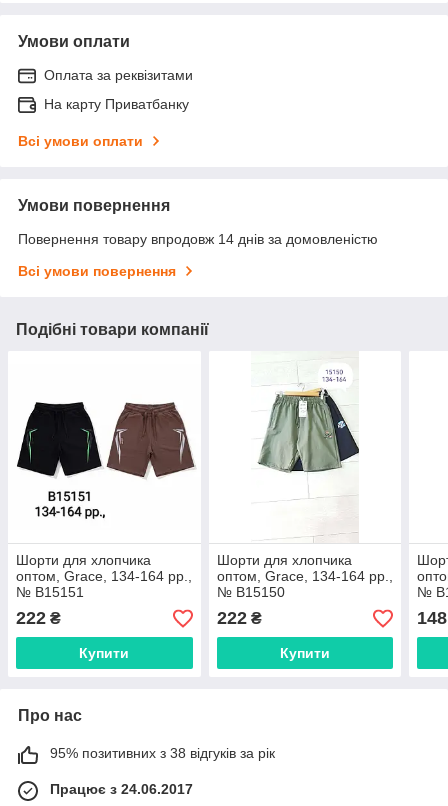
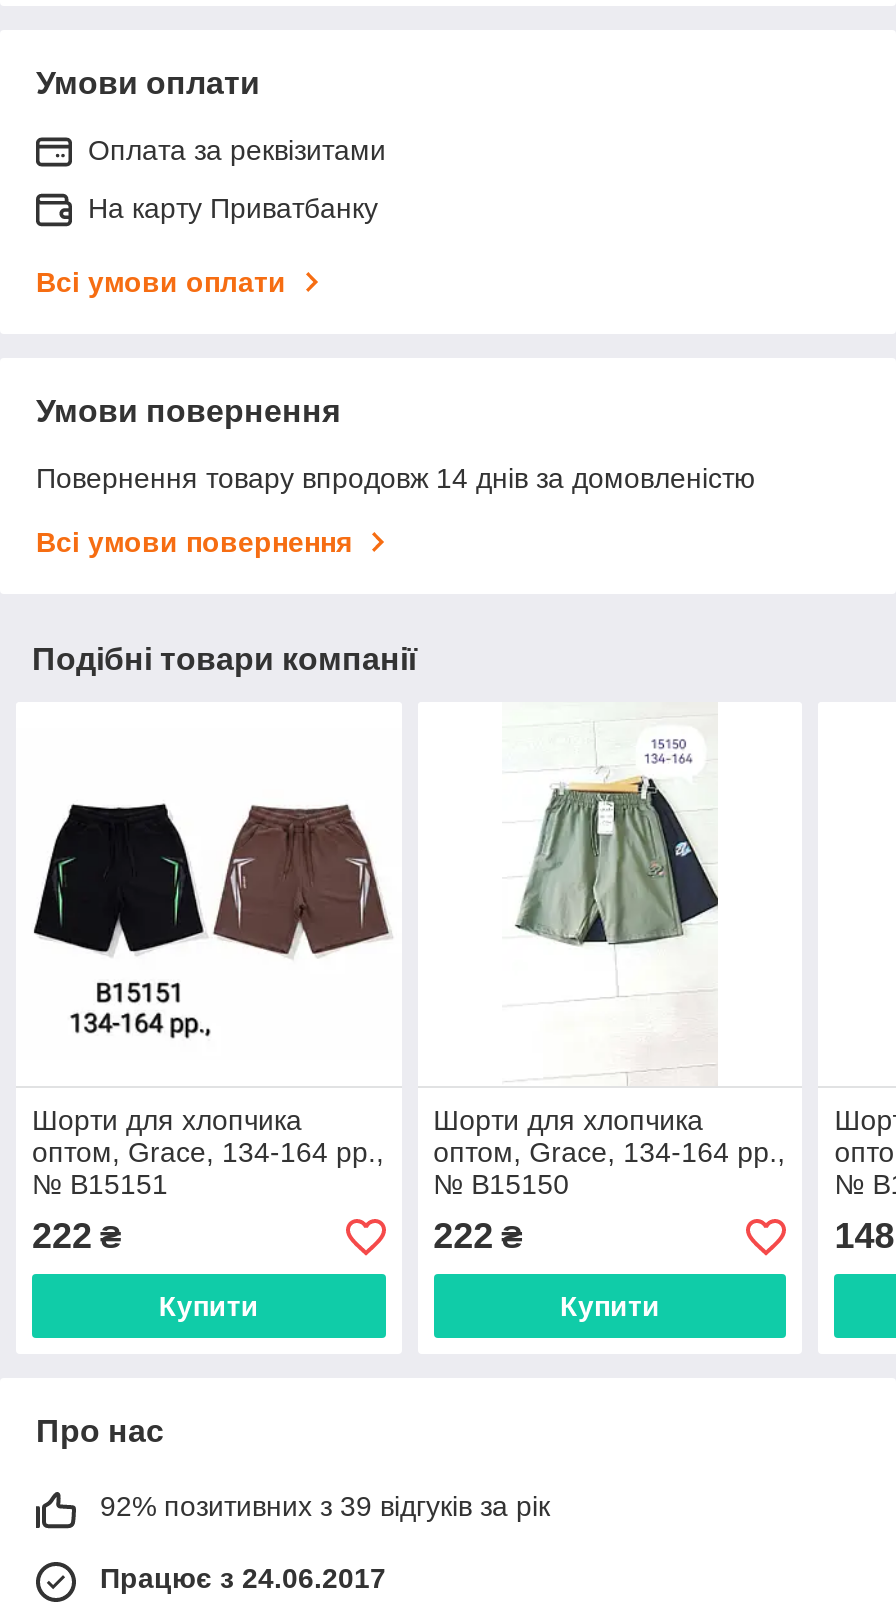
[50,745,275,761] 95% позитивних з 38 відгуків за рік -> [100,1491,550,1523] 92% позитивних з 39 відгуків за рік

